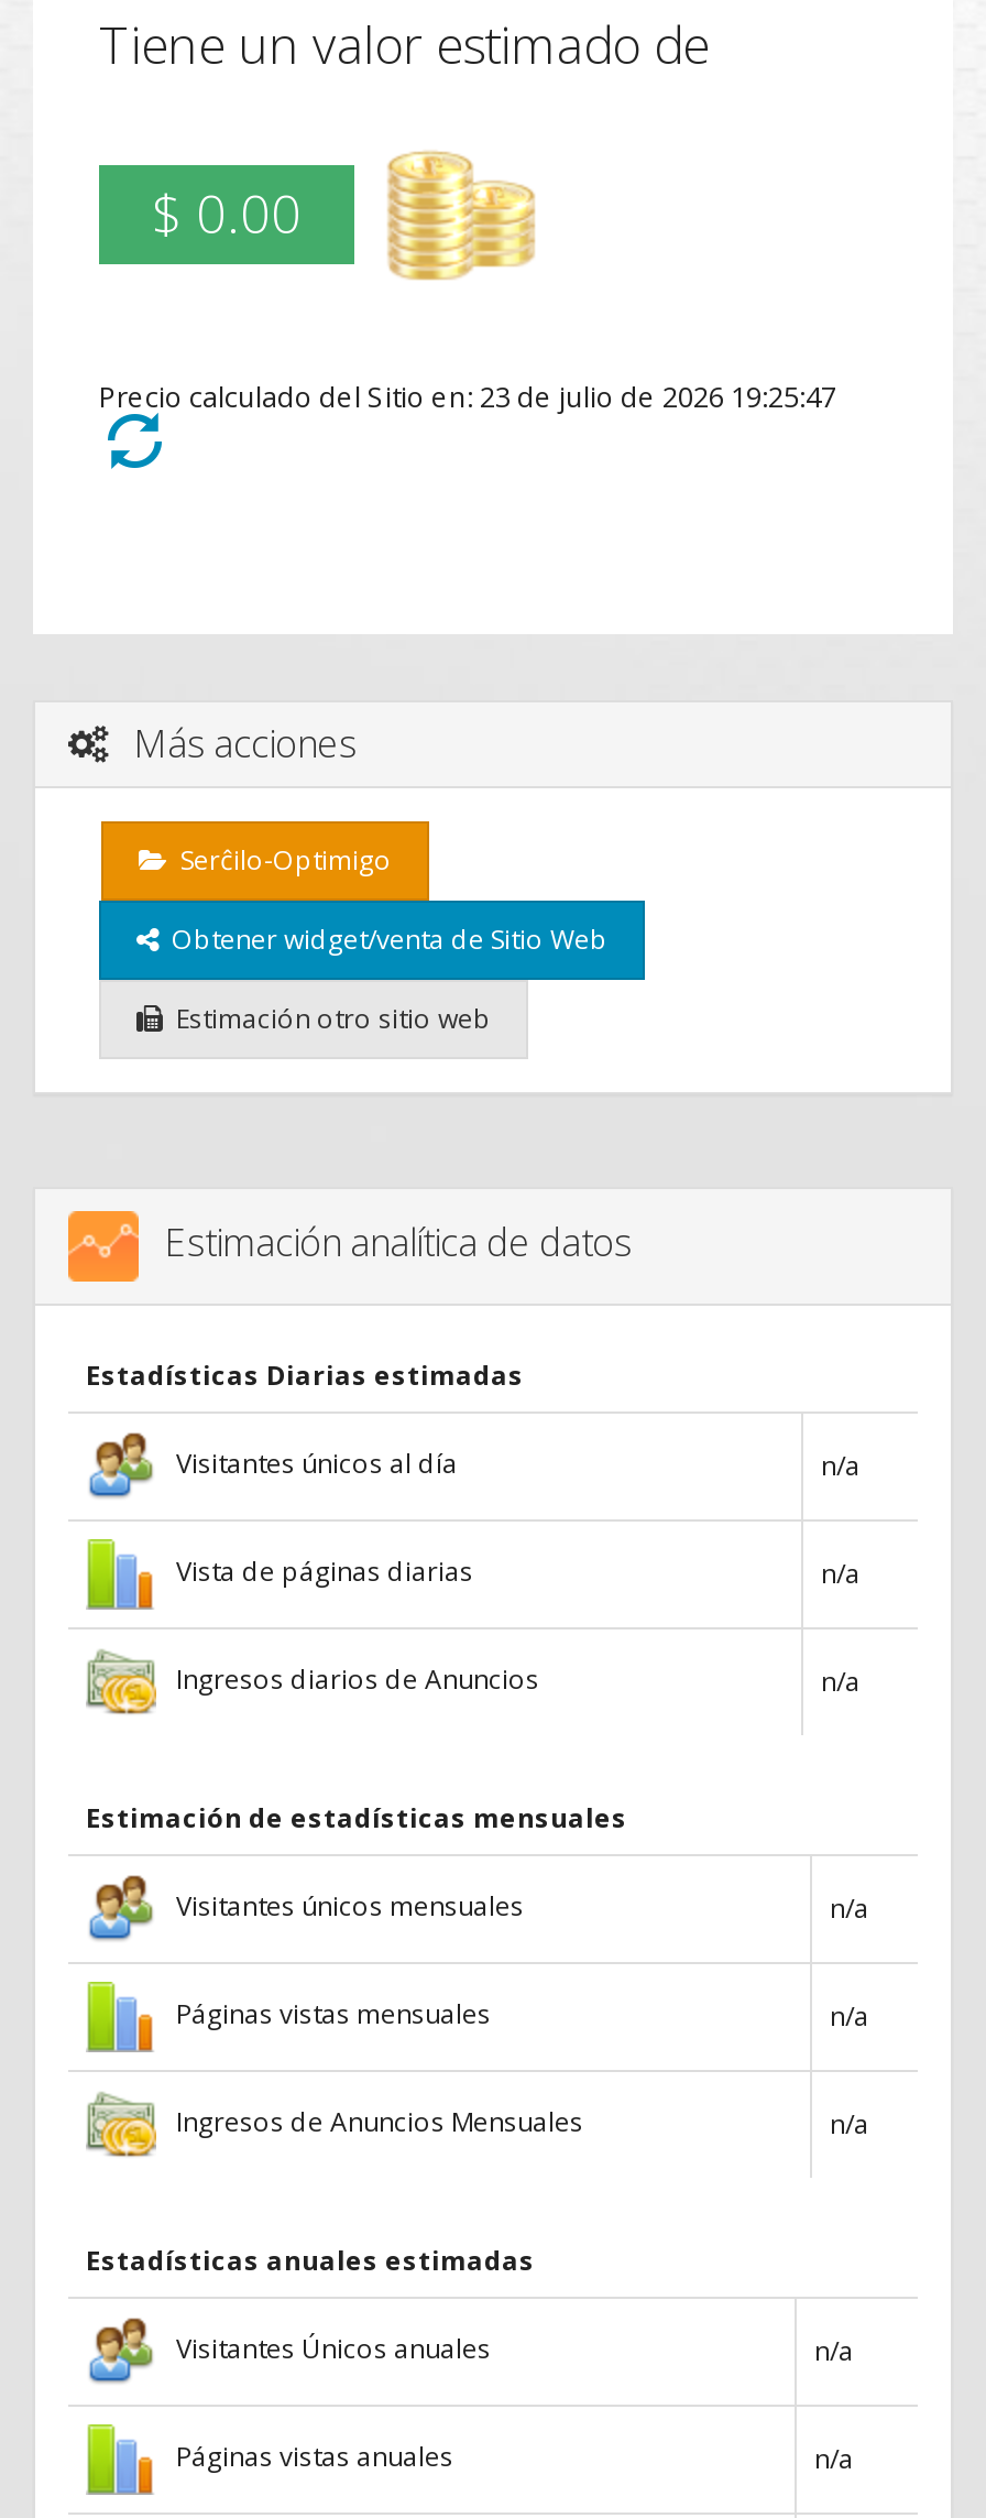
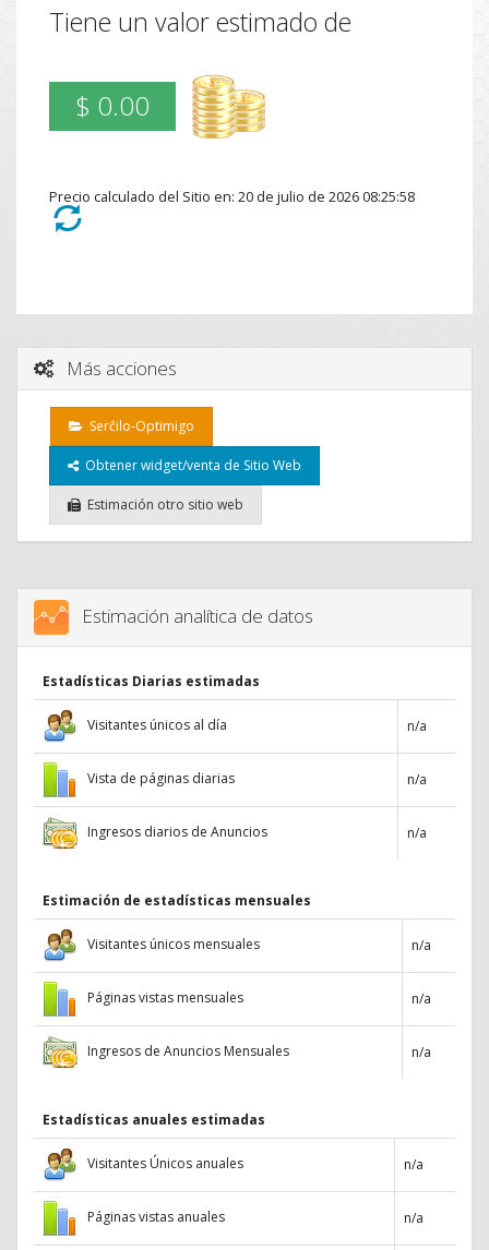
[99,376,856,415] Precio calculado del Sitio en: 23 de julio de 2026 19:25:47 -> [49,186,425,206] Precio calculado del Sitio en: 20 de julio de 2026 08:25:58

